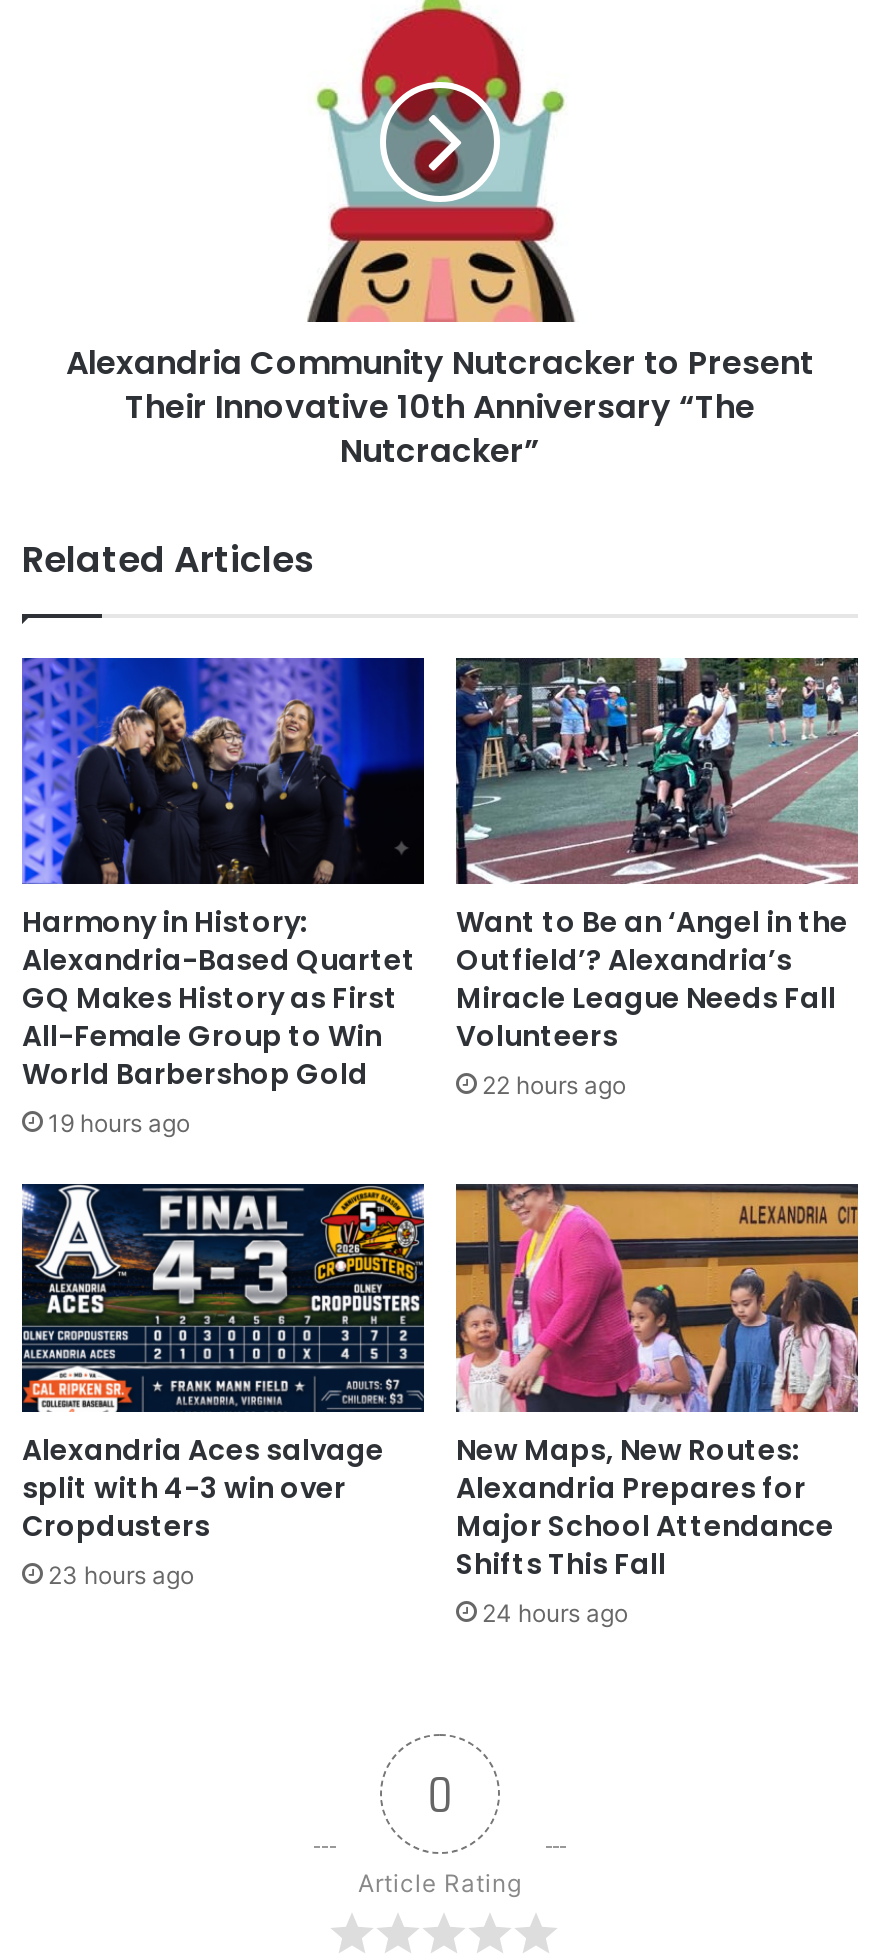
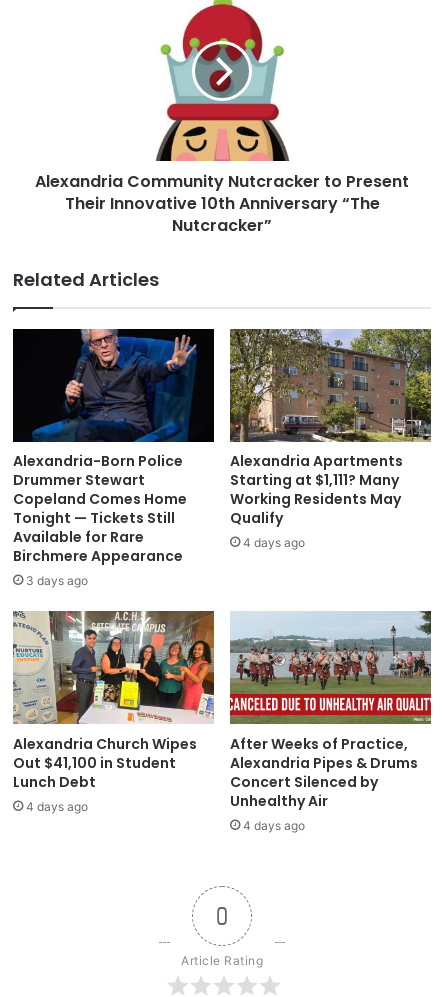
[20,656,424,1139] [image] | Harmony in History: | Alexandria-Based Quartet | GQ Makes History as First | All-Female Group to Win | World Barbershop Gold | 19 hours ago -> [12,328,214,588] [image] | Alexandria-Born Police | Drummer Stewart | Copeland Comes Home | Tonight — Tickets Still | Available for Rare | Birchmere Appearance | 3 days ago
[456,656,858,1101] [image] | Want to Be an ‘Angel in the | Outfield’? Alexandria’s | Miracle League Needs Fall | Volunteers | 22 hours ago -> [229,328,431,550] [image] | Alexandria Apartments | Starting at $1,111? Many | Working Residents May | Qualify | 4 days ago
[20,1182,426,1590] [image] | Alexandria Aces salvage | split with 4-3 win over | Cropdusters | 23 hours ago -> [13,610,215,814] [image] | Alexandria Church Wipes | Out $41,100 in Student | Lunch Debt | 4 days ago
[454,1182,860,1628] [image] | New Maps, New Routes: | Alexandria Prepares for | Major School Attendance | Shifts This Fall | 24 hours ago -> [230,611,432,833] [image] | After Weeks of Practice, | Alexandria Pipes & Drums | Concert Silenced by | Unhealthy Air | 4 days ago

